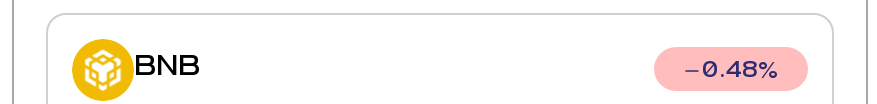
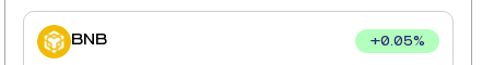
[702,59,780,83] 0.48% -> [370,36,425,49] +0.05%

